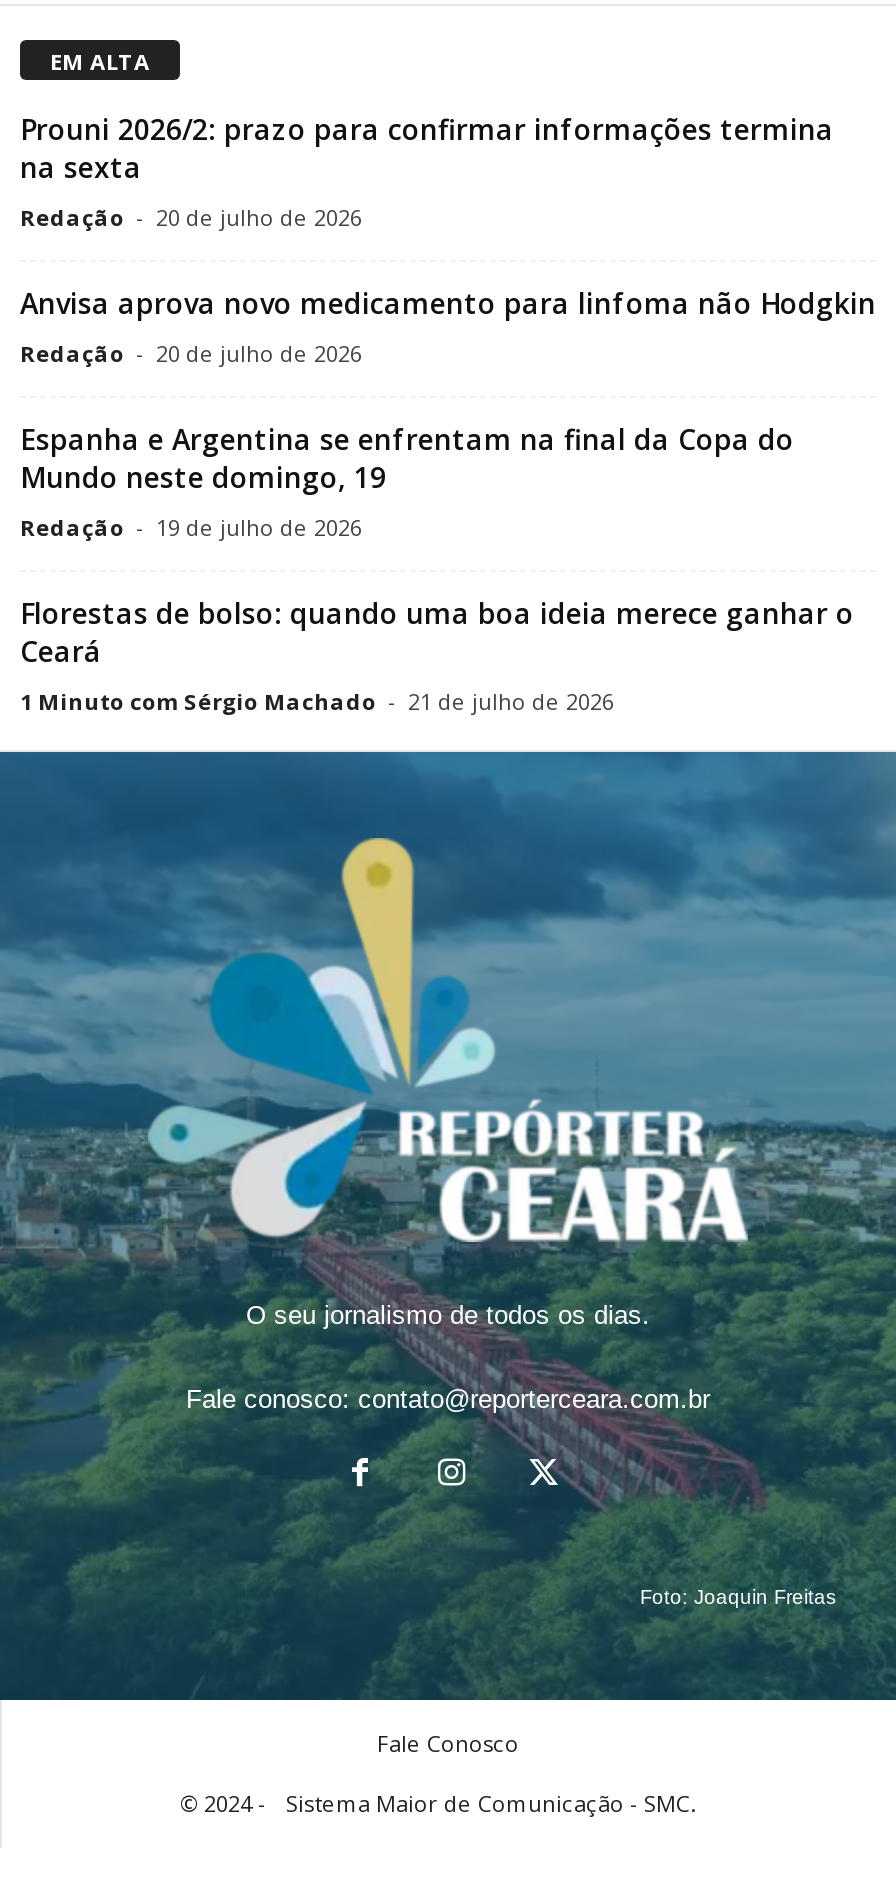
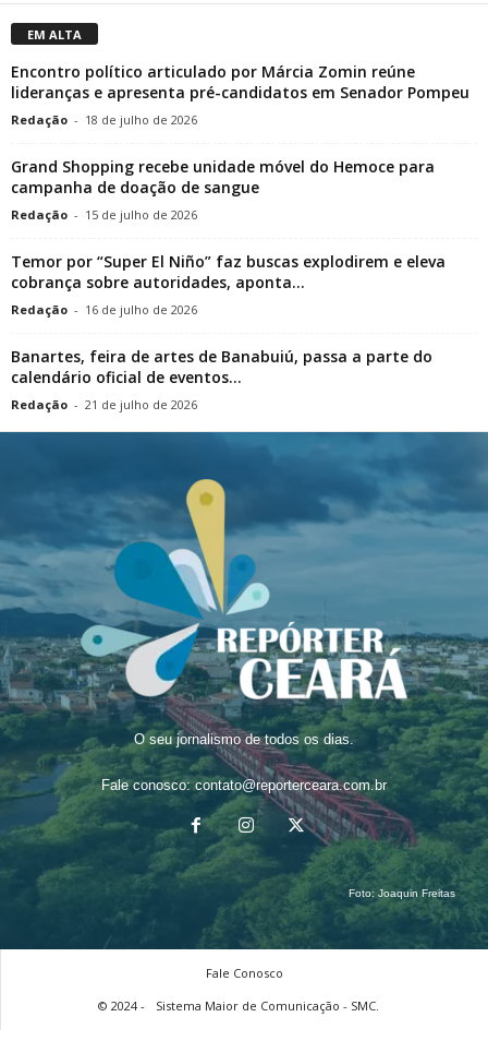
[20,109,834,231] Prouni 2026/2: prazo para confirmar informações termina | na sexta | Redação - 20 de julho de 2026 -> [11,61,469,127] Encontro político articulado por Márcia Zomin reúne | lideranças e apresenta pré-candidatos em Senador Pompeu | Redação - 18 de julho de 2026
[20,283,876,367] Anvisa aprova novo medicamento para linfoma não Hodgkin | Redação - 20 de julho de 2026 -> [11,155,435,222] Grand Shopping recebe unidade móvel do Hemoce para | campanha de doação de sangue | Redação - 15 de julho de 2026
[20,419,794,541] Espanha e Argentina se enfrentam na final da Copa do | Mundo neste domingo, 19 | Redação - 19 de julho de 2026 -> [11,250,446,317] Temor por “Super El Niño” faz buscas explodirem e eleva | cobrança sobre autoridades, aponta... | Redação - 16 de julho de 2026
[20,593,854,715] Florestas de bolso: quando uma boa ideia merece ganhar o | Ceará | 1 Minuto com Sérgio Machado - 21 de julho de 2026 -> [11,345,432,412] Banartes, feira de artes de Banabuiú, passa a parte do | calendário oficial de eventos... | Redação - 21 de julho de 2026

